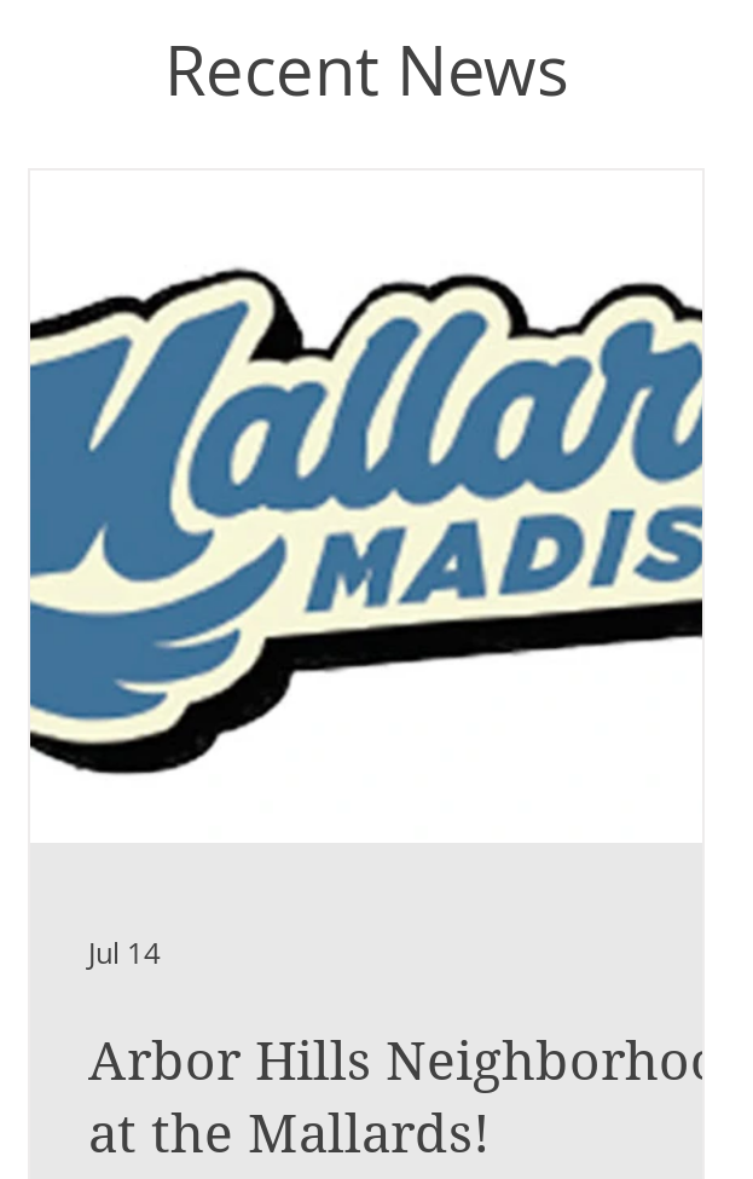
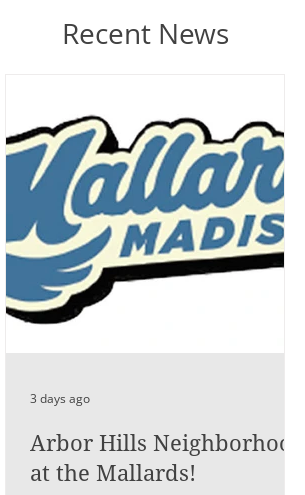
[88,931,161,972] Jul 14 -> [30,389,90,406] 3 days ago

